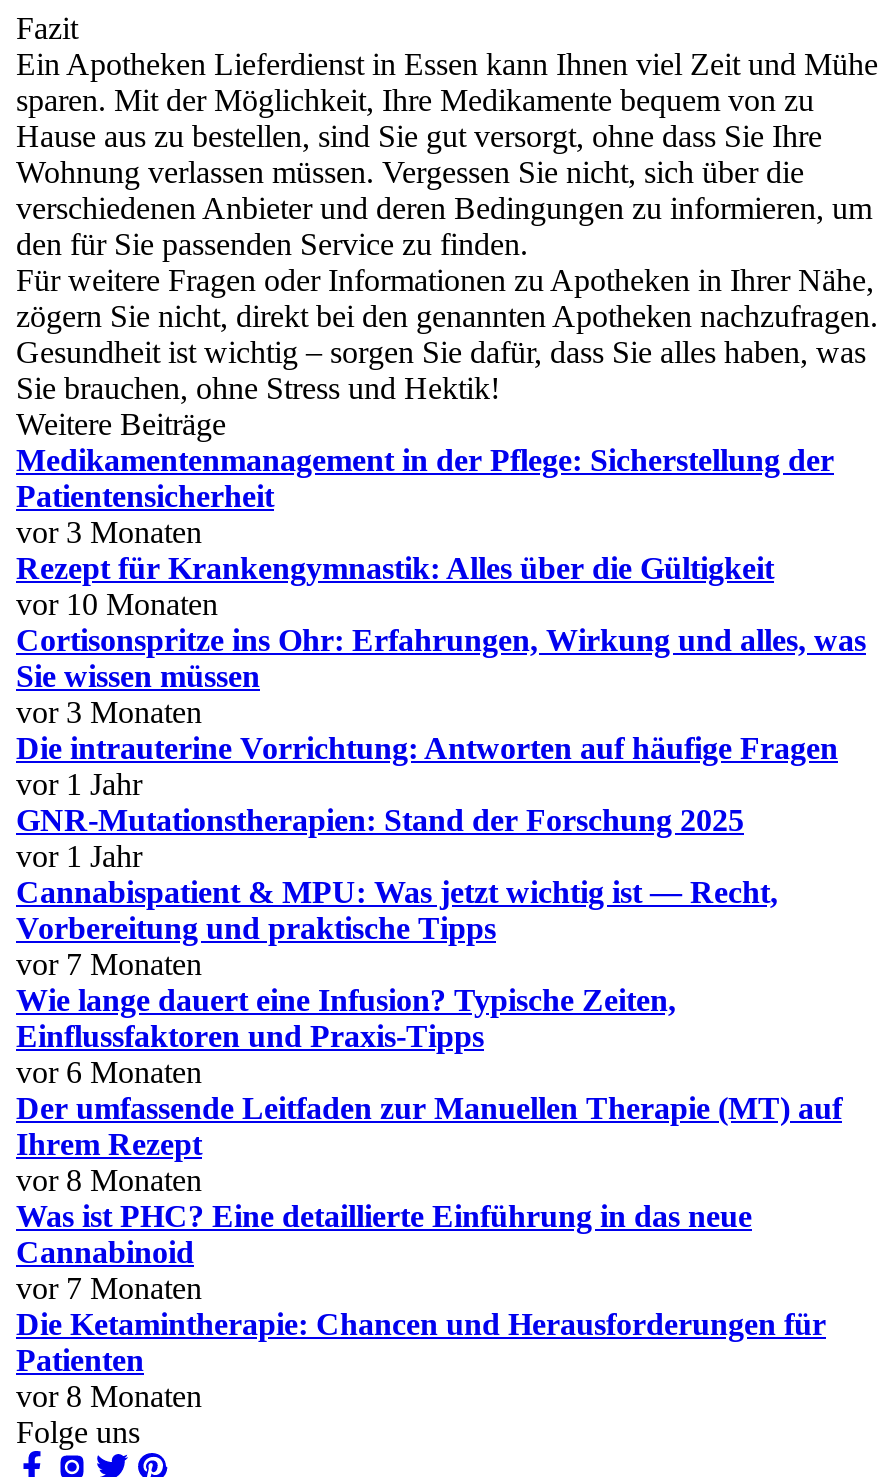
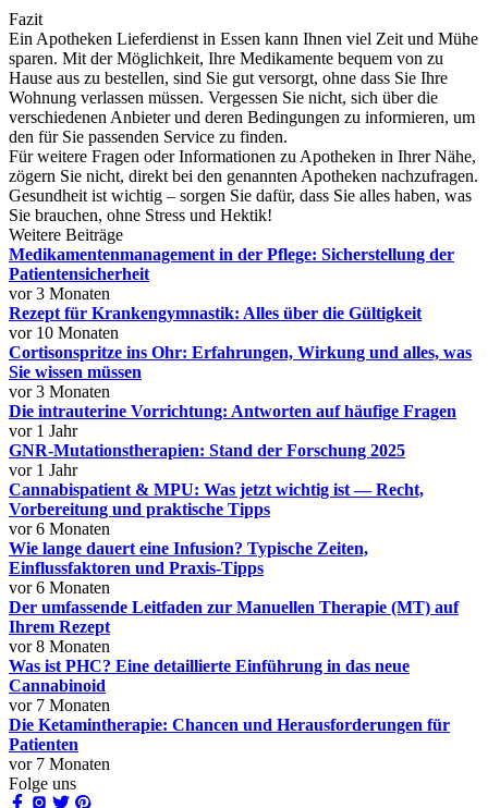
[16,947,202,981] vor 7 Monaten -> [9,519,110,538] vor 6 Monaten
[16,1379,202,1413] vor 8 Monaten -> [9,755,110,773] vor 7 Monaten

